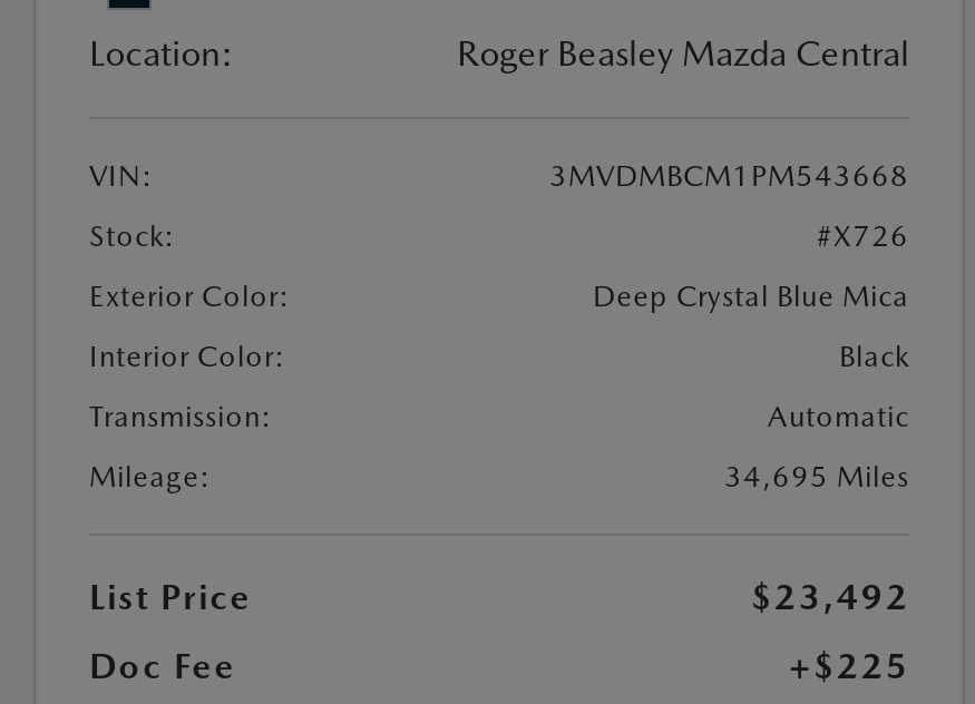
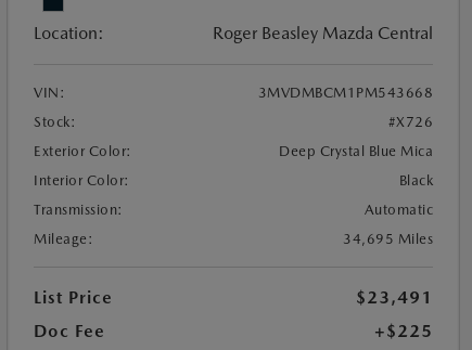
[751,577,909,619] $23,492 -> [356,287,433,308] $23,491

